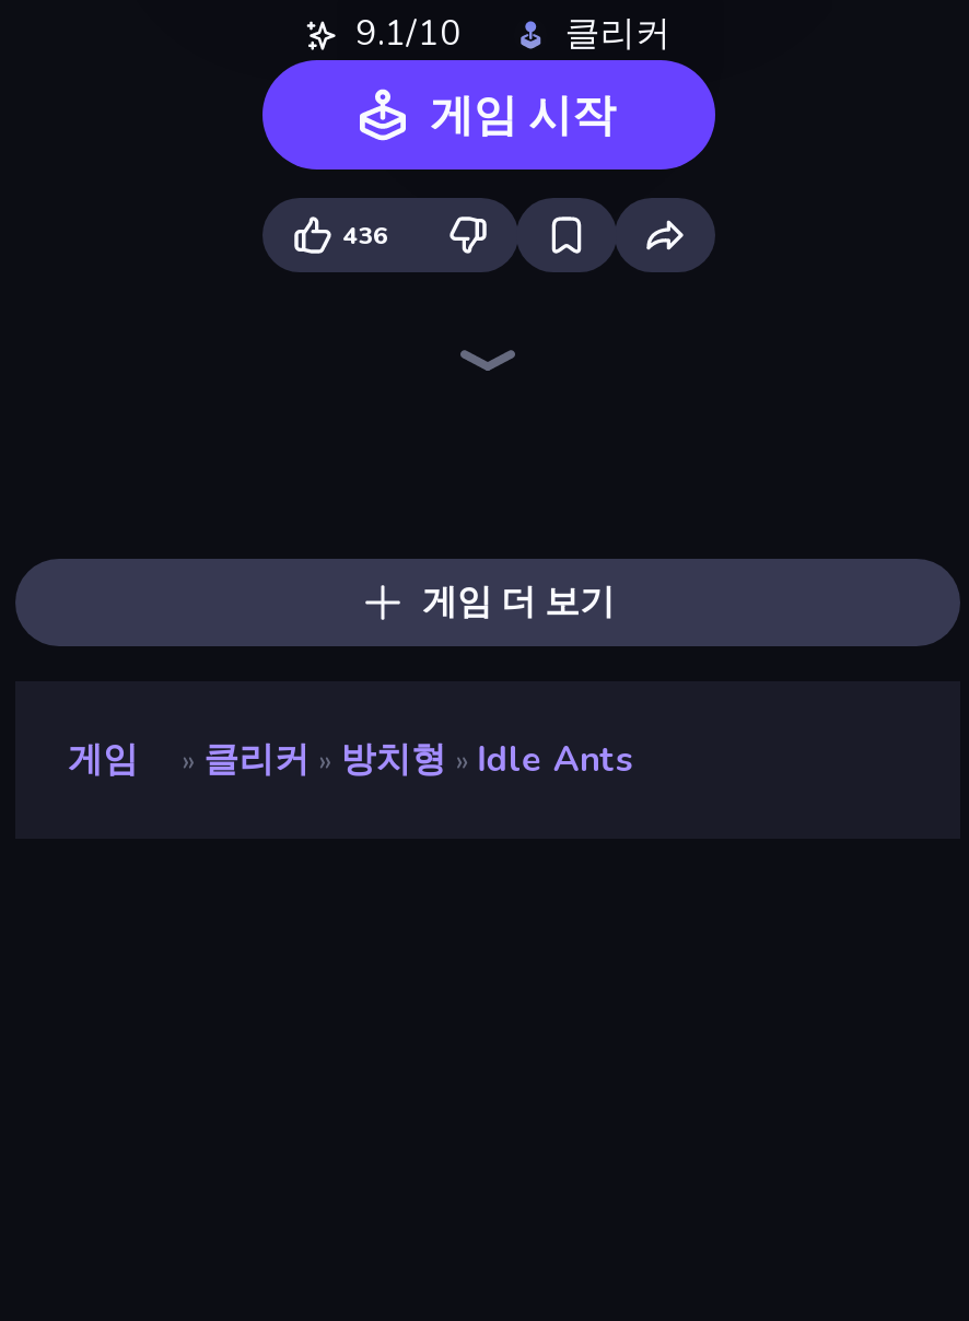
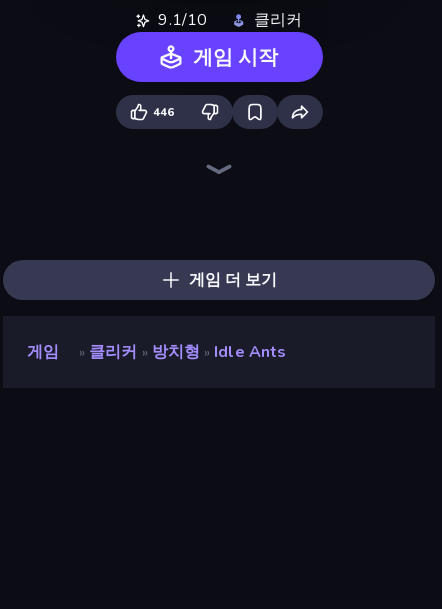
[342,219,388,252] 436 -> [152,104,173,119] 446

